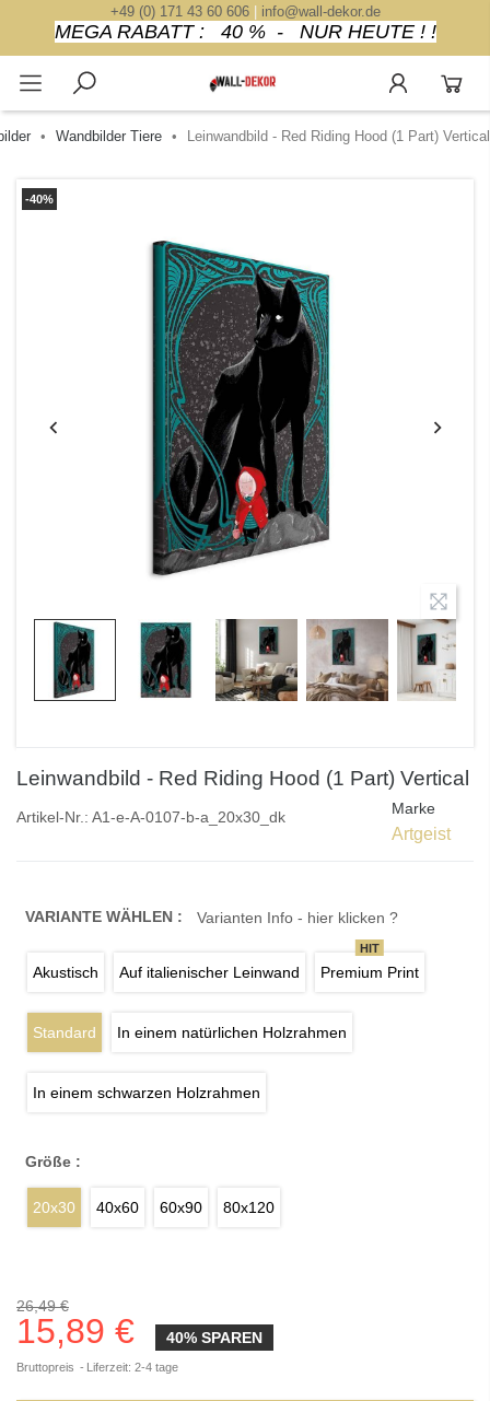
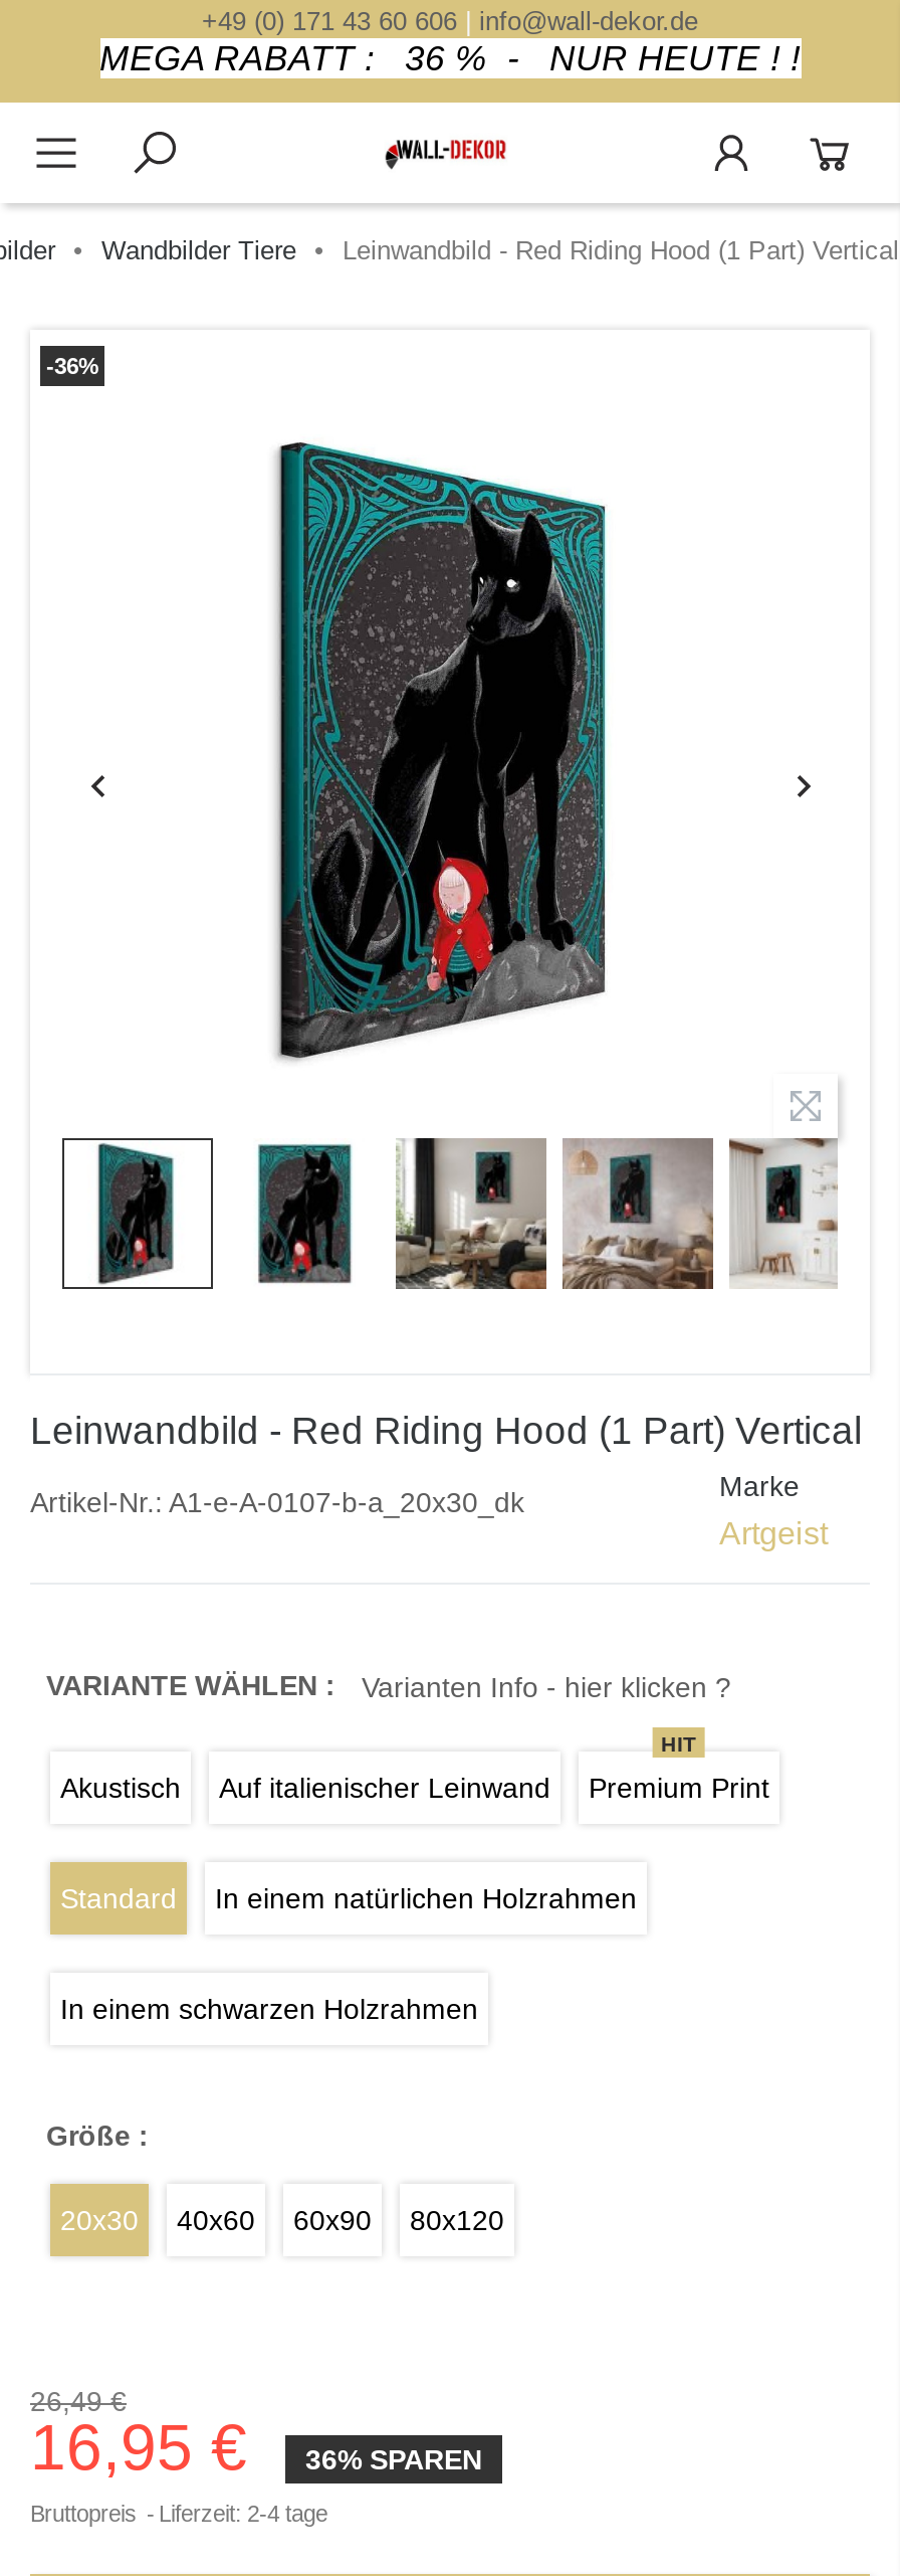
[54,21,436,43] MEGA RABATT : 40 % - NUR HEUTE ! ! -> [99,38,801,78] MEGA RABATT : 36 % - NUR HEUTE ! !
[25,192,54,206] -40% -> [46,354,98,378] -36%
[16,1311,135,1351] 15,89 € -> [30,2411,247,2483] 16,95 €
[166,1329,262,1346] 40% SPAREN -> [305,2443,482,2475] 36% SPAREN

